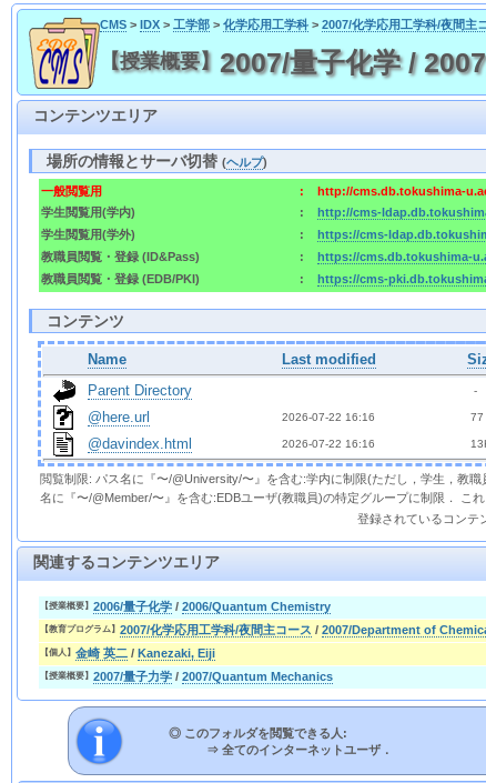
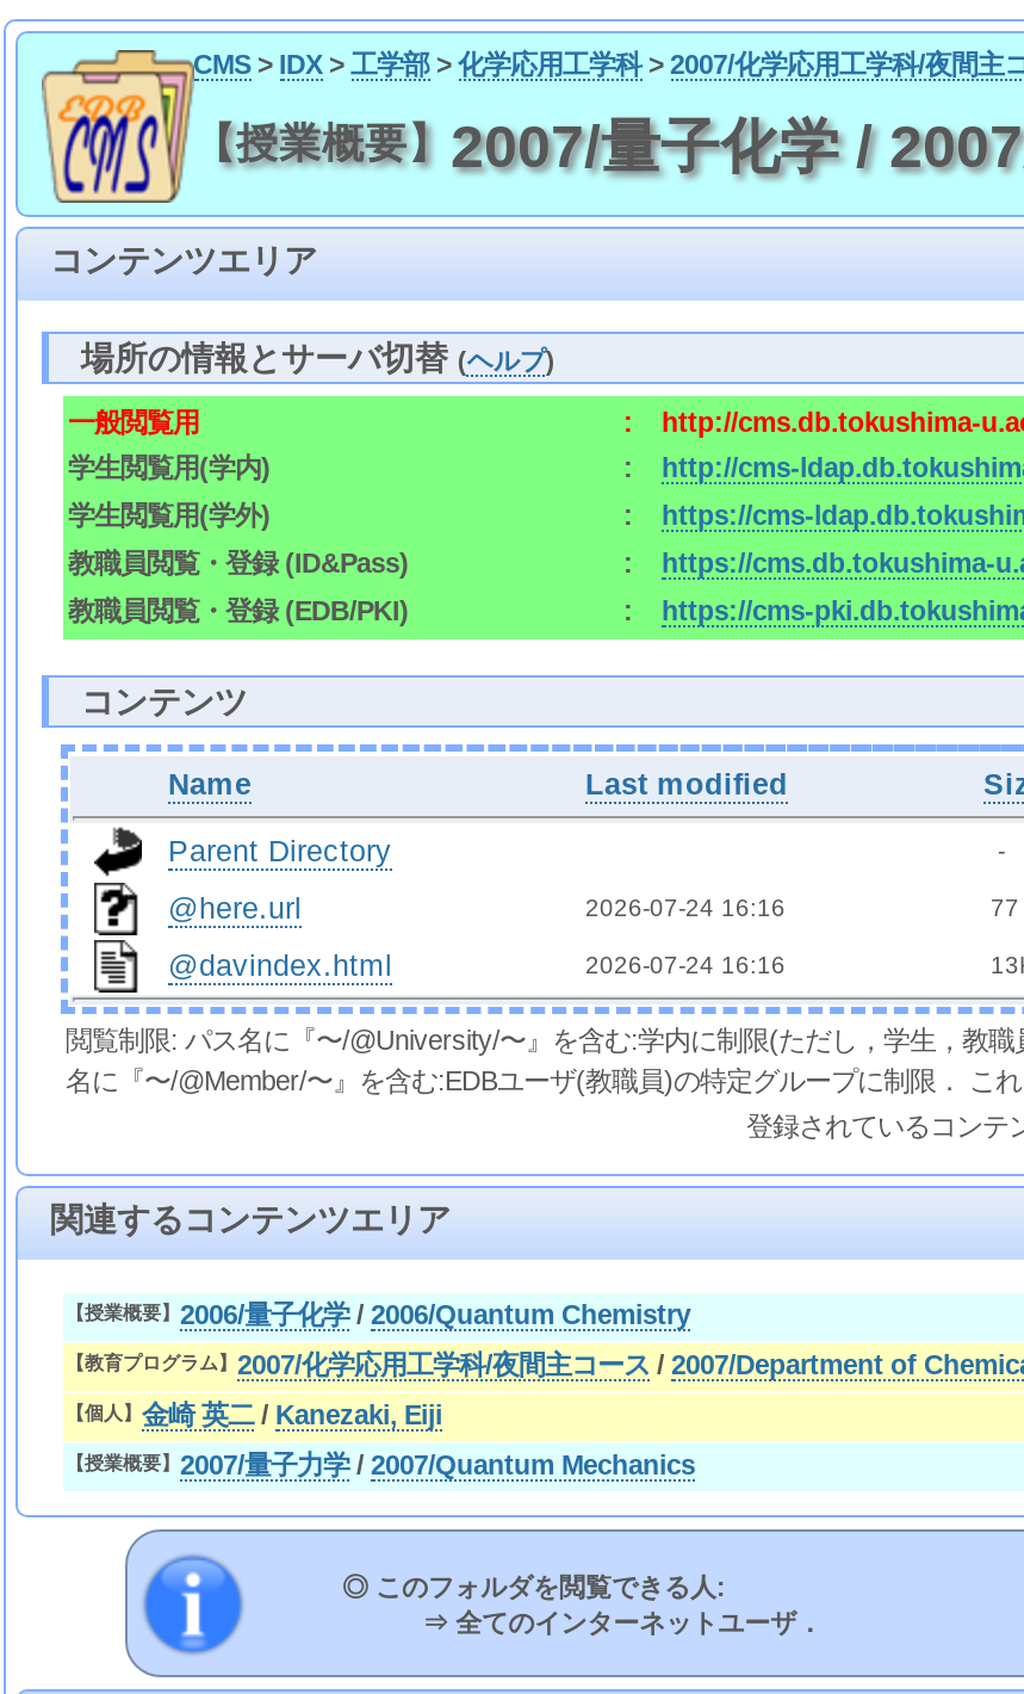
[282,411,382,423] 2026-07-22 16:16 -> [585,895,800,921] 2026-07-24 16:16
[282,438,382,450] 2026-07-22 16:16 -> [585,952,800,978] 2026-07-24 16:16

